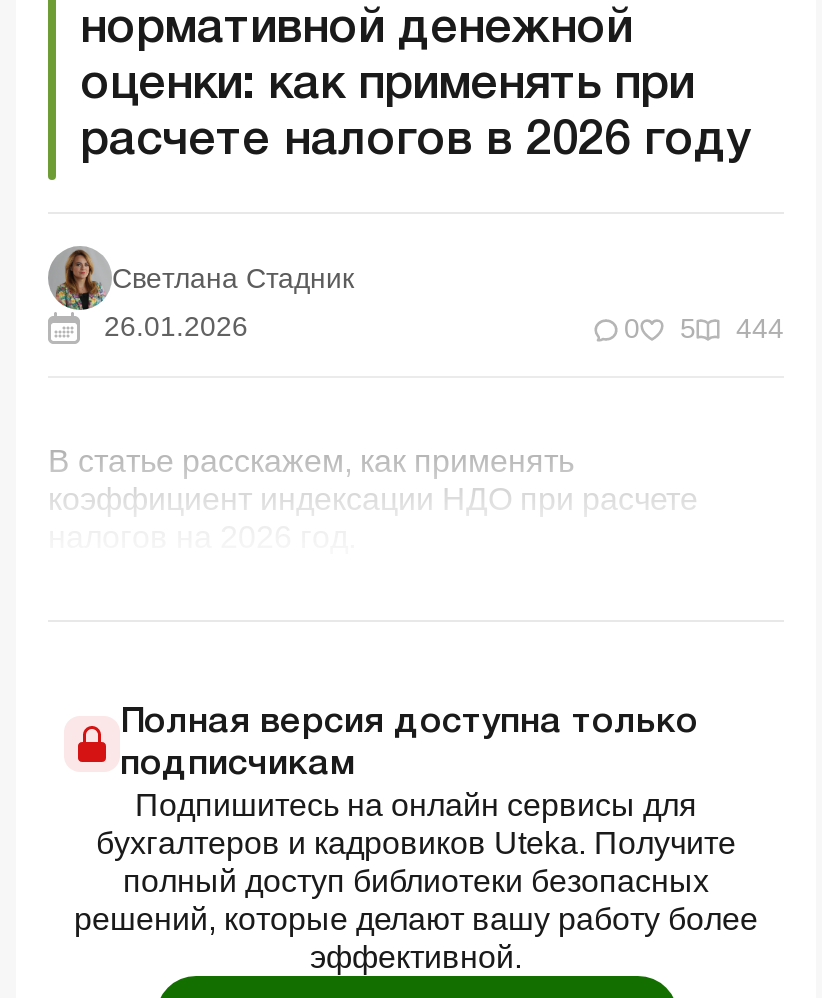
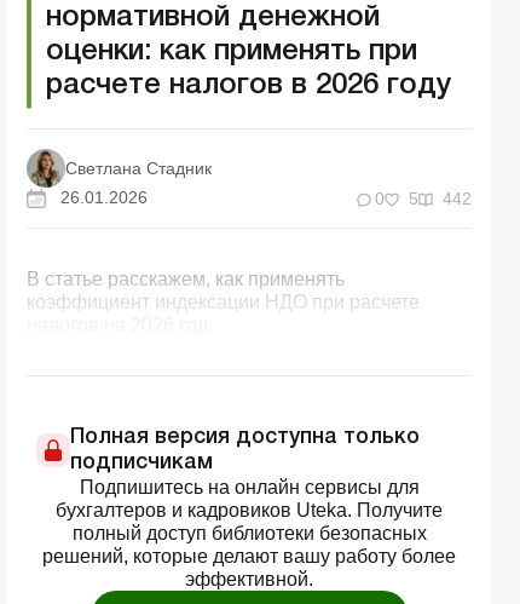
[736,311,784,343] 444 -> [443,188,472,208] 442

